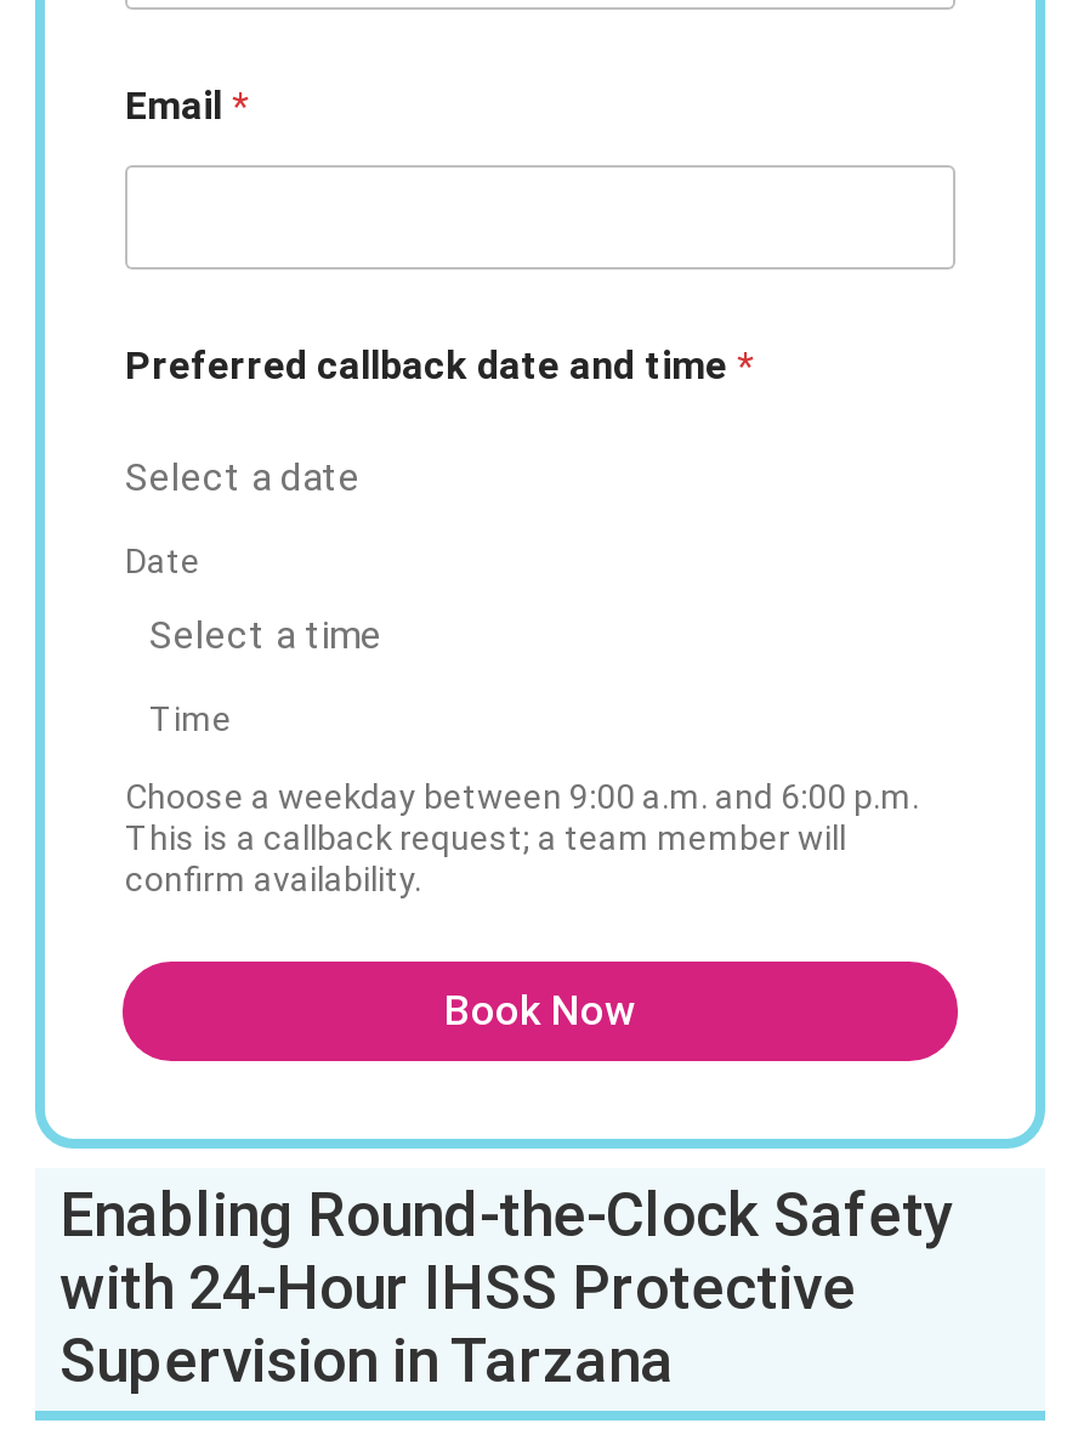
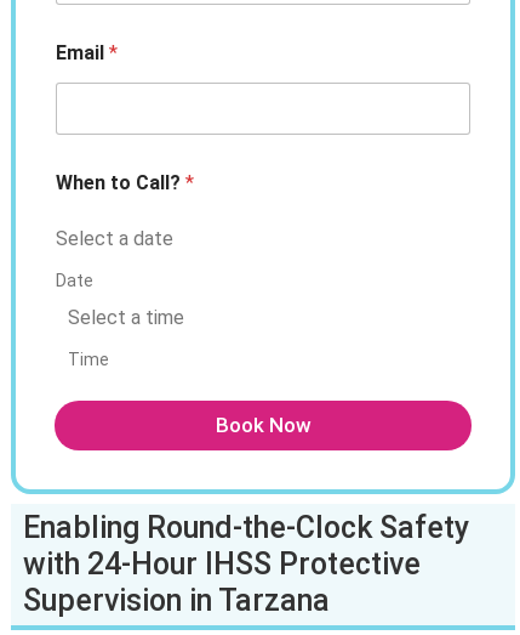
[125,341,754,387] Preferred callback date and time * -> [56,172,194,195] When to Call? *
[125,776,919,897] Choose a weekday between 9:00 a.m. and 6:00 p.m. | This is a callback request; a team member will | confirm availability. -> none

